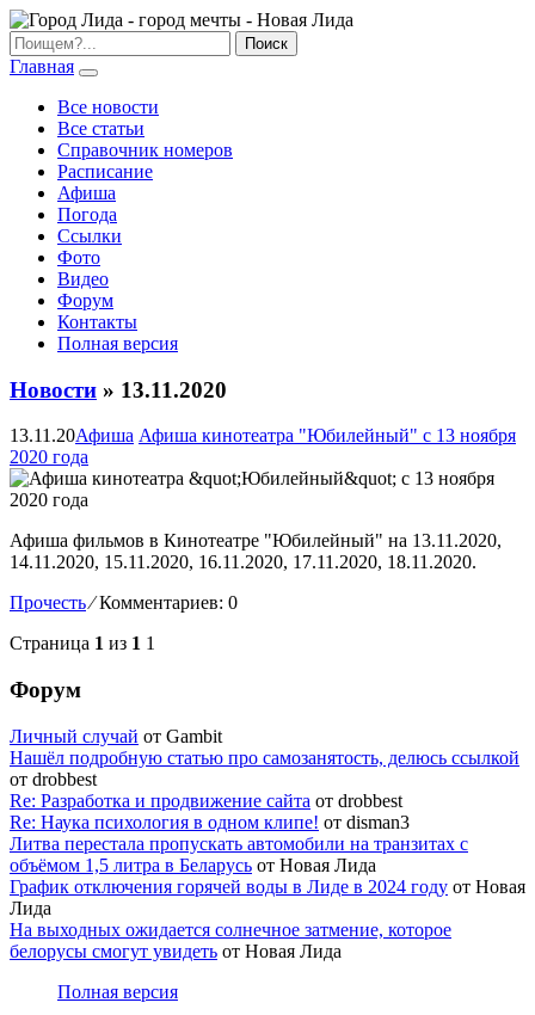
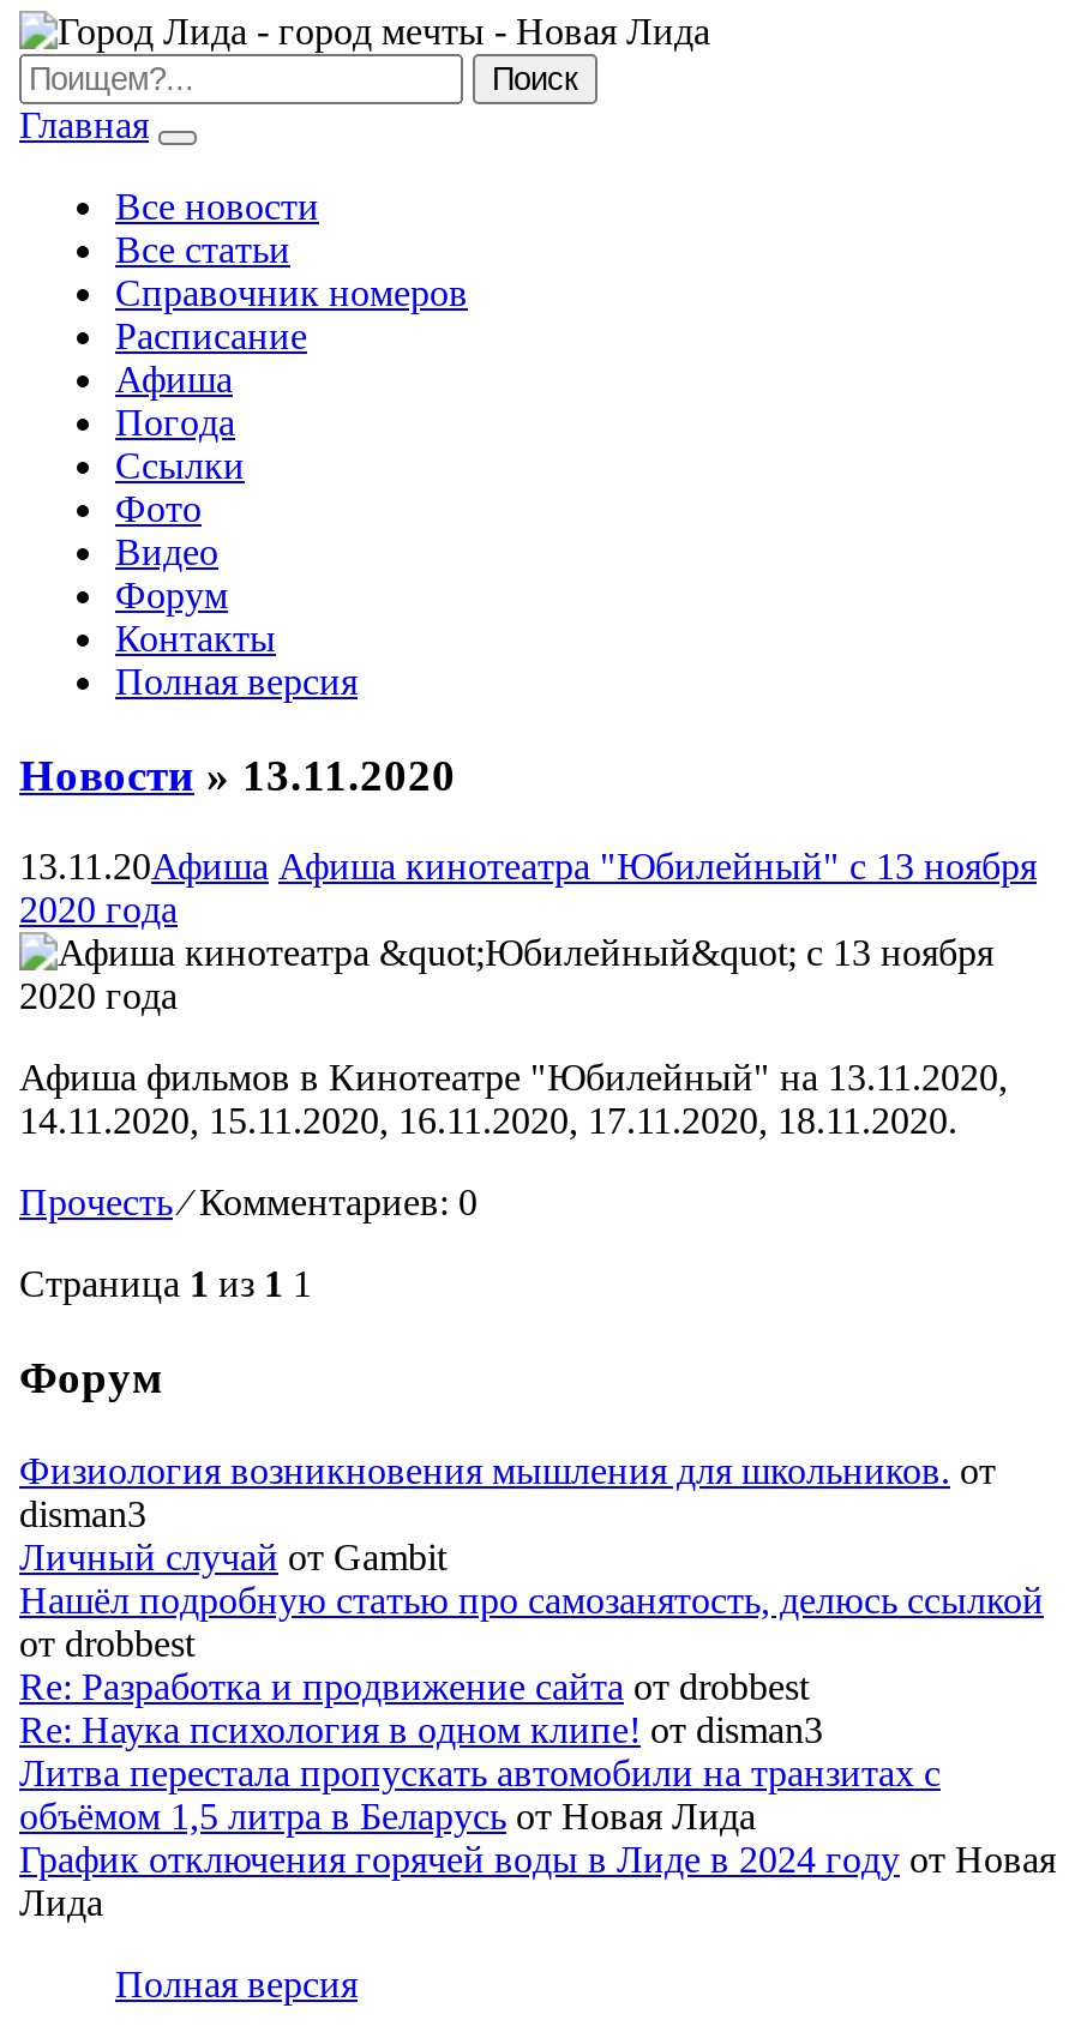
none -> [19,1450,996,1534] Физиология возникновения мышления для школьников. от | disman3
moved [10,726,525,918] -> [19,1536,1056,1923]: Личный случай от Gambit | Нашёл подробную статью про самозанятость, делюсь ссылкой | от drobbest | Литва перестала пропускать автомобили на транзитах с | объёмом 1,5 литра в Беларусь от Новая Лида | График отключения горячей воды в Лиде в 2024 году от Новая | Лида
[10,919,451,961] На выходных ожидается солнечное затмение, которое | белорусы смогут увидеть от Новая Лида -> none

